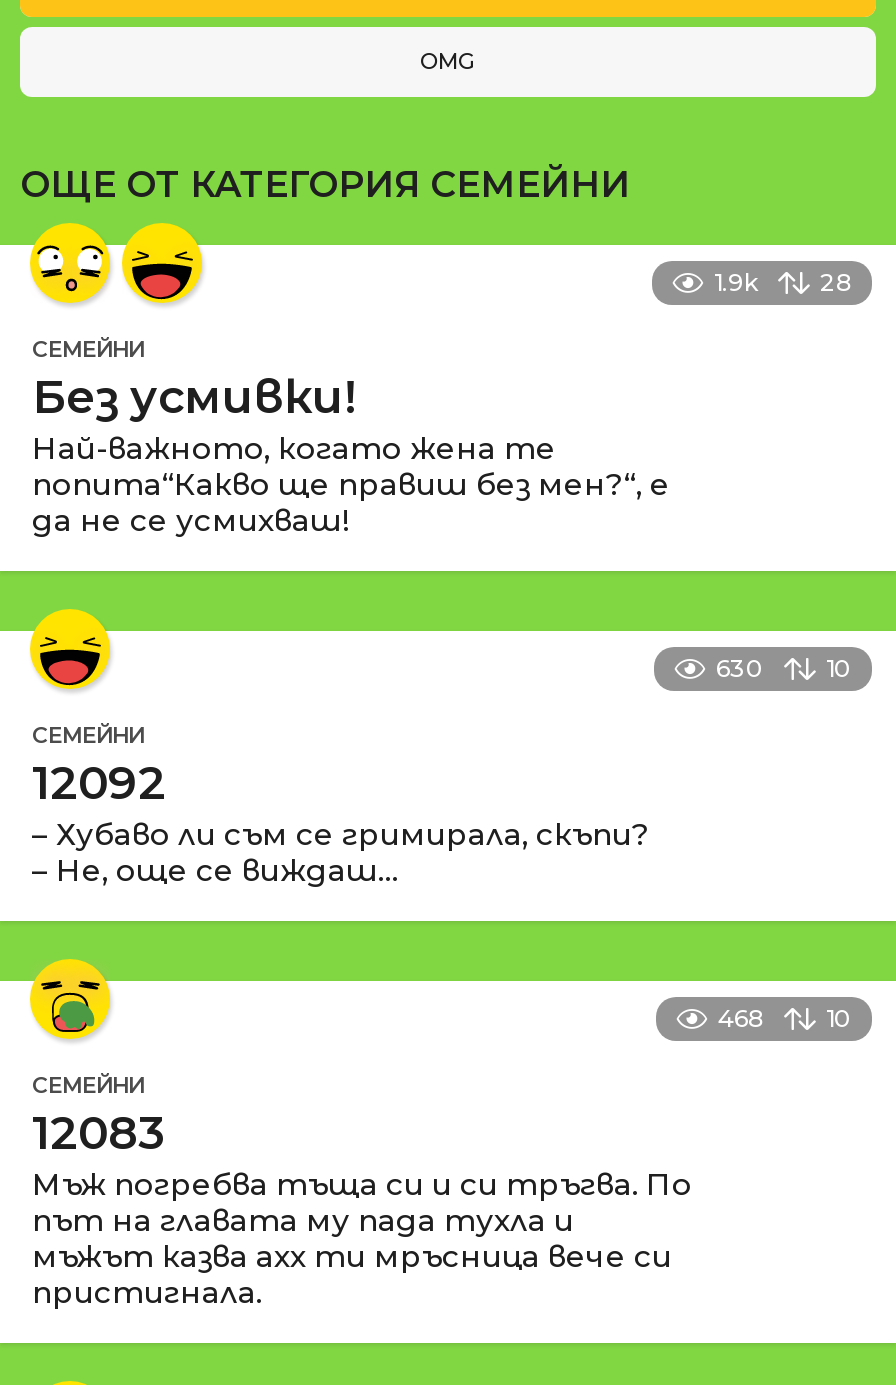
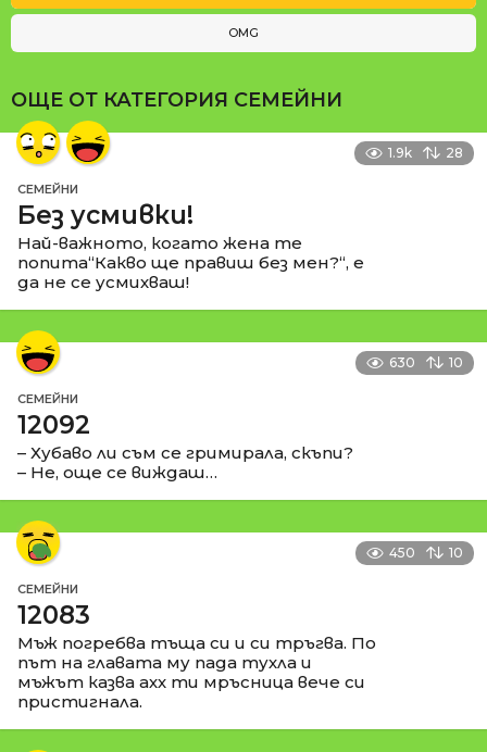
[718,1003,764,1033] 468 -> [389,544,415,561] 450

